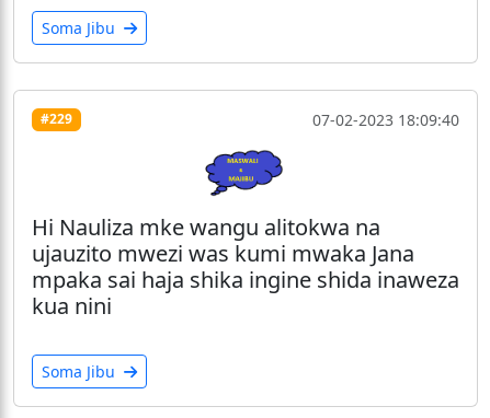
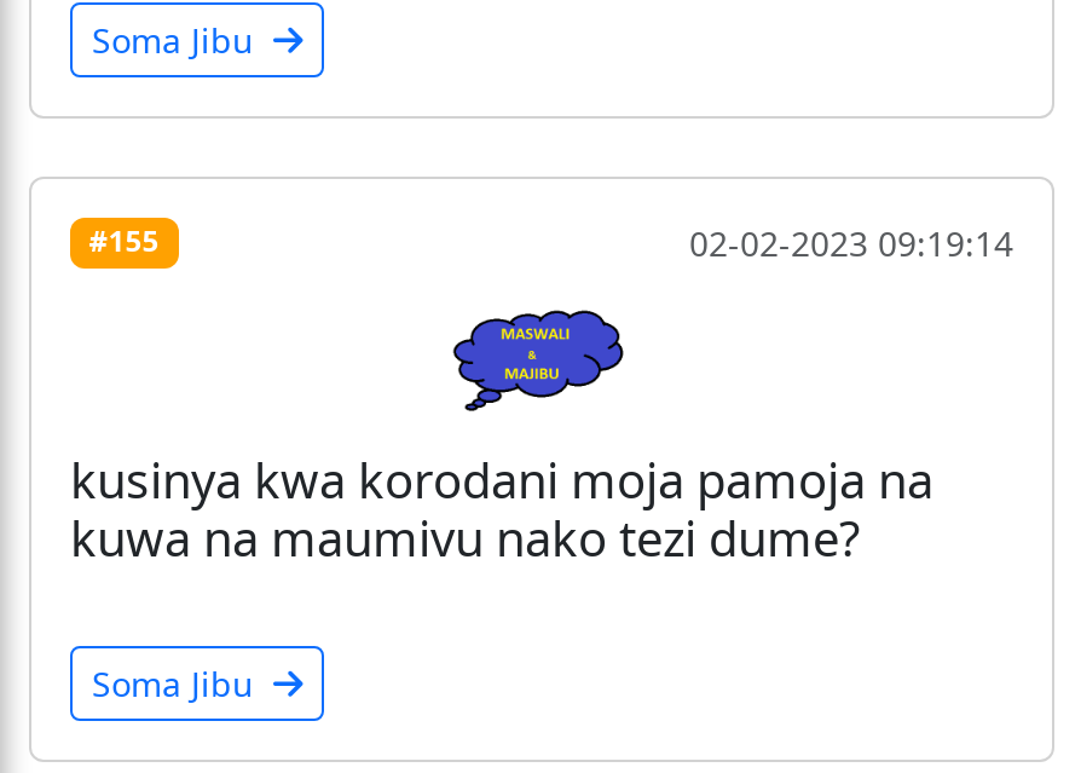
[40,109,459,130] #229 | 07-02-2023 18:09:40 -> [89,220,1013,266] #155 | 02-02-2023 09:19:14
[32,213,459,321] Hi Nauliza mke wangu alitokwa na | ujauzito mwezi was kumi mwaka Jana | mpaka sai haja shika ingine shida inaweza | kua nini -> [70,448,933,571] kusinya kwa korodani moja pamoja na | kuwa na maumivu nako tezi dume?

